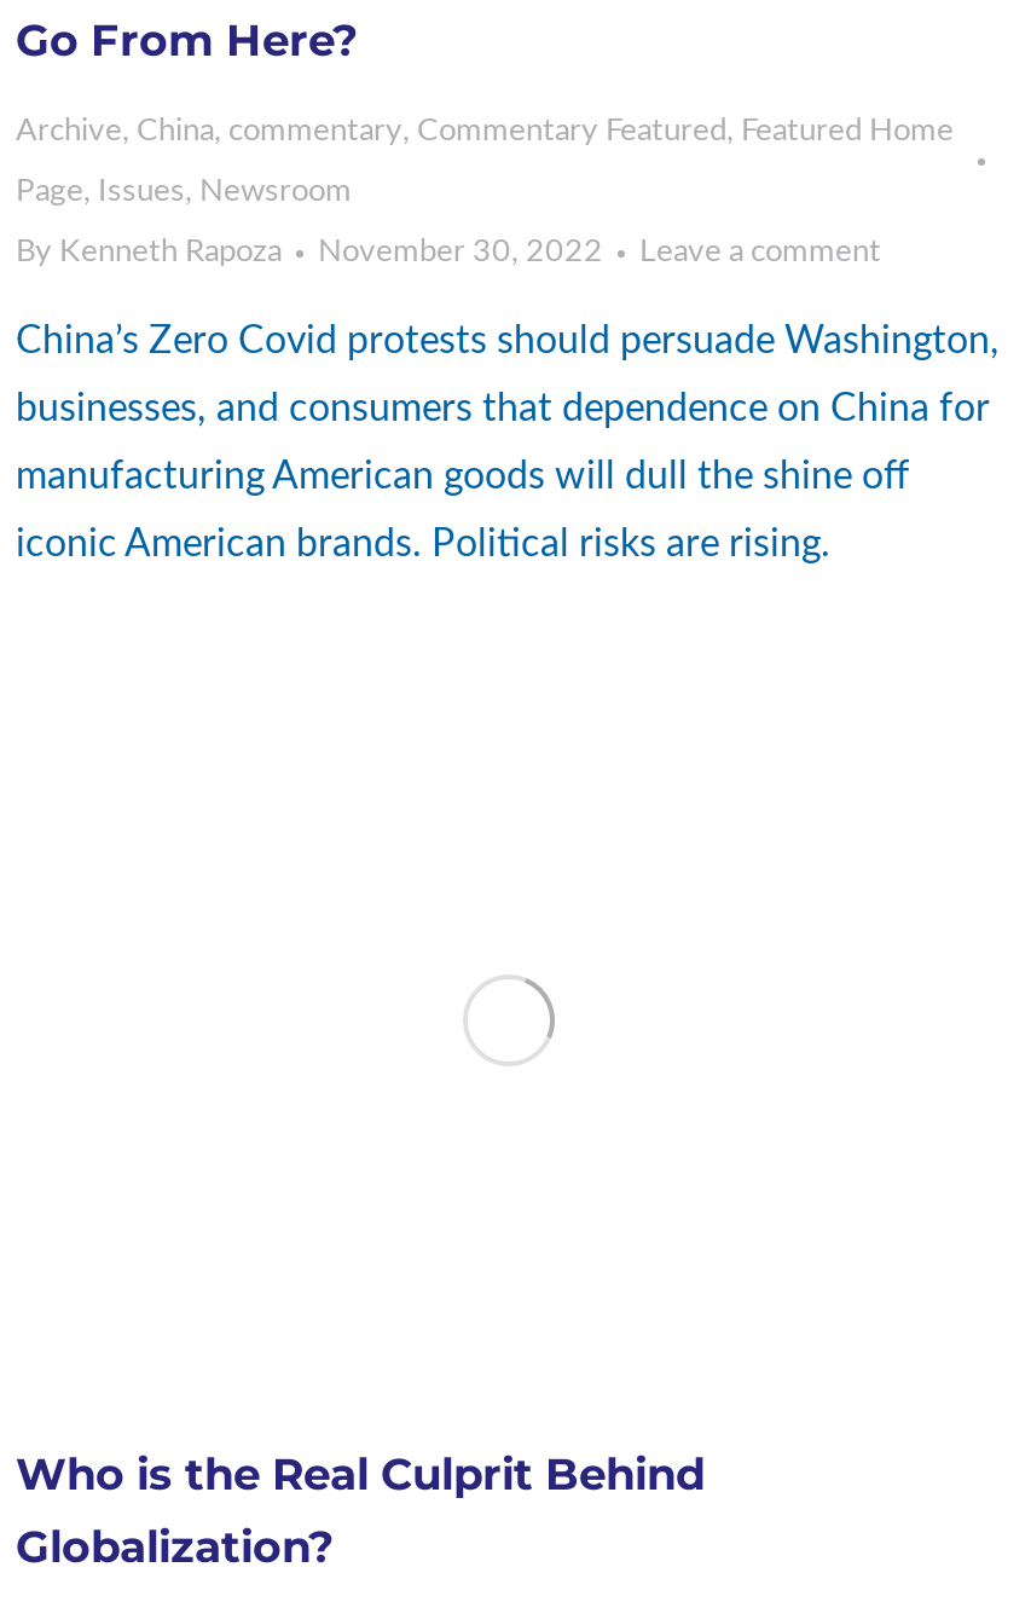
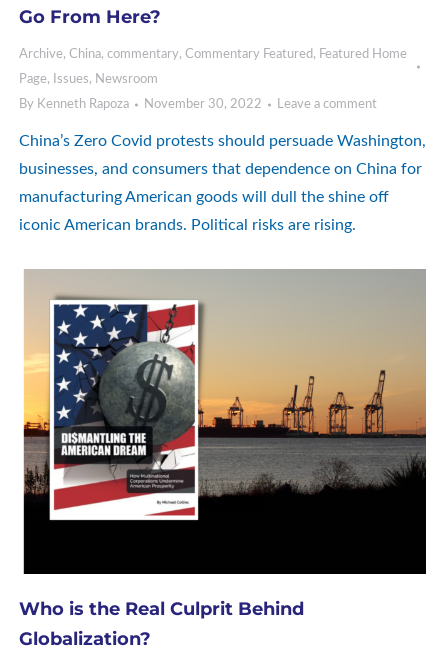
none -> [23,269,427,575] [image]

